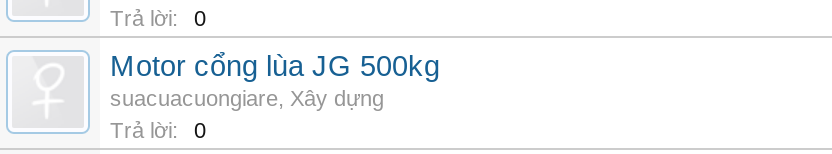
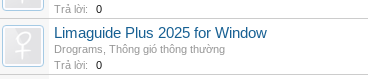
[110,50,440,110] Motor cổng lùa JG 500kg | suacuacuongiare, Xây dựng -> [54,25,267,55] Limaguide Plus 2025 for Window | Drograms, Thông gió thông thường

